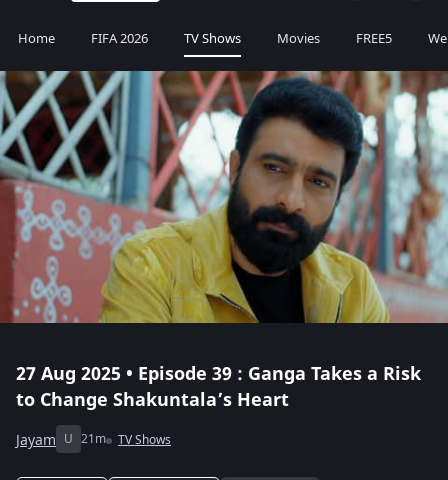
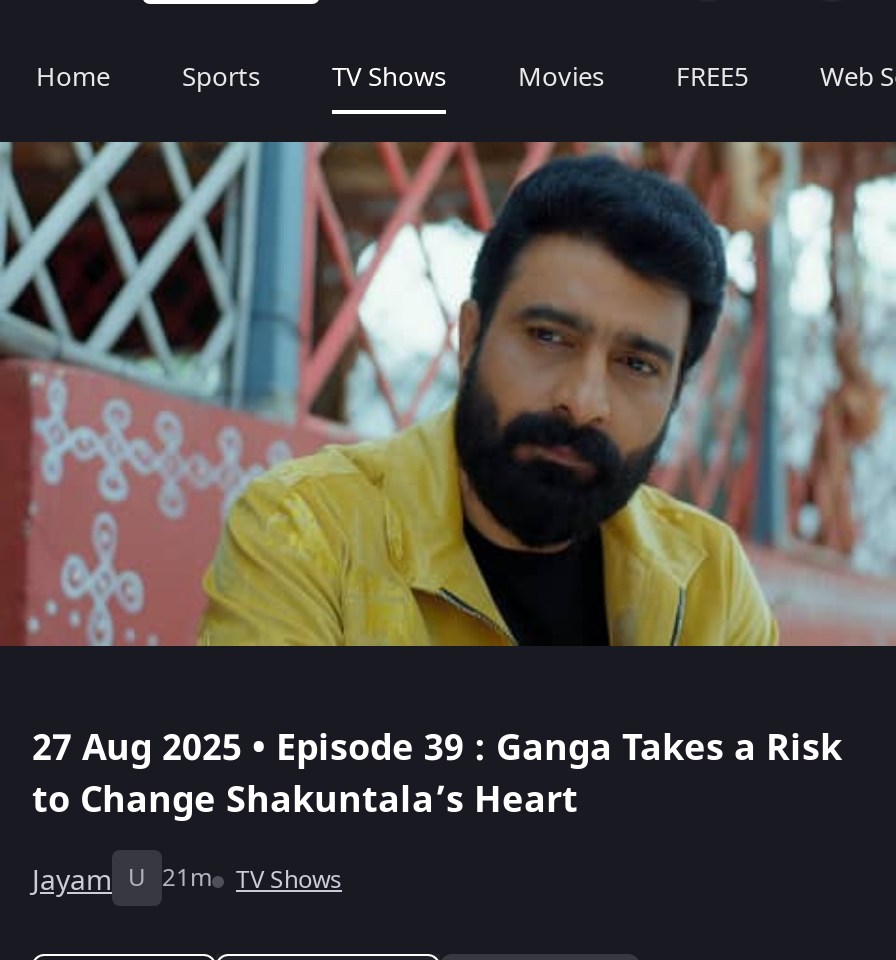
[91,29,148,48] FIFA 2026 -> [182,58,260,96] Sports

